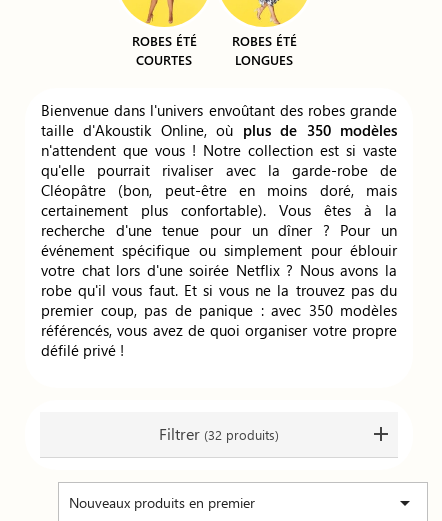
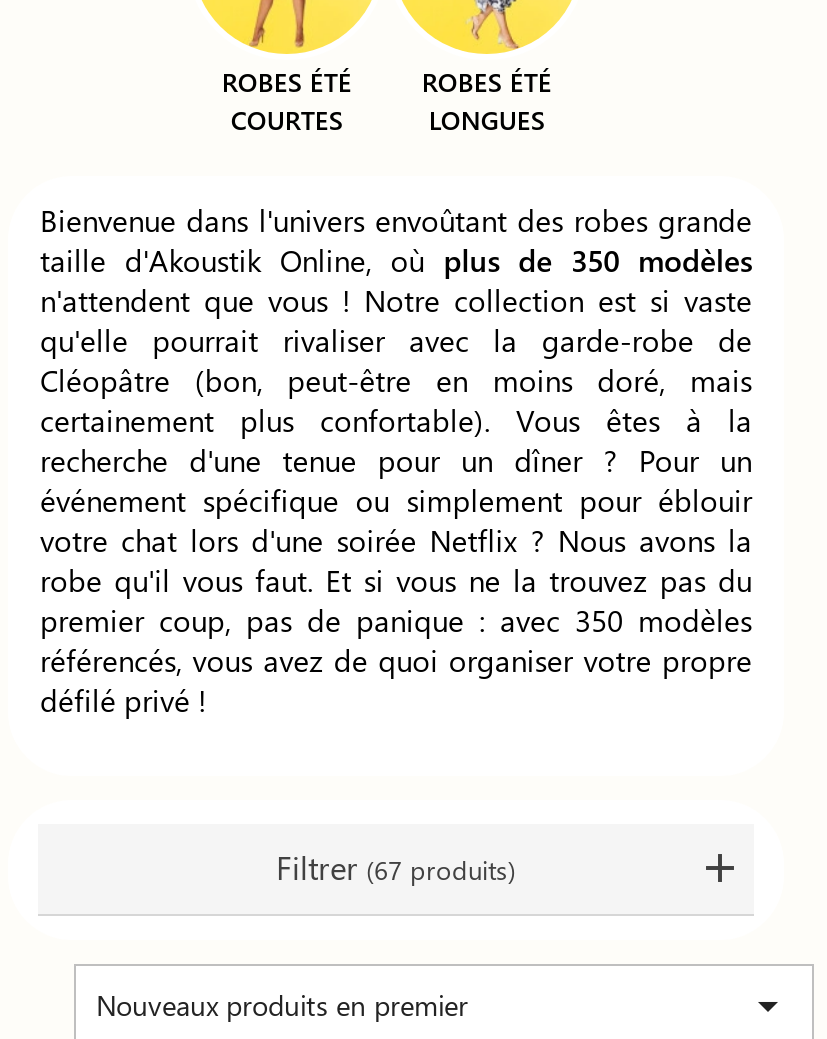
[159,423,279,444] Filtrer (32 produits) -> [276,846,516,888] Filtrer (67 produits)

